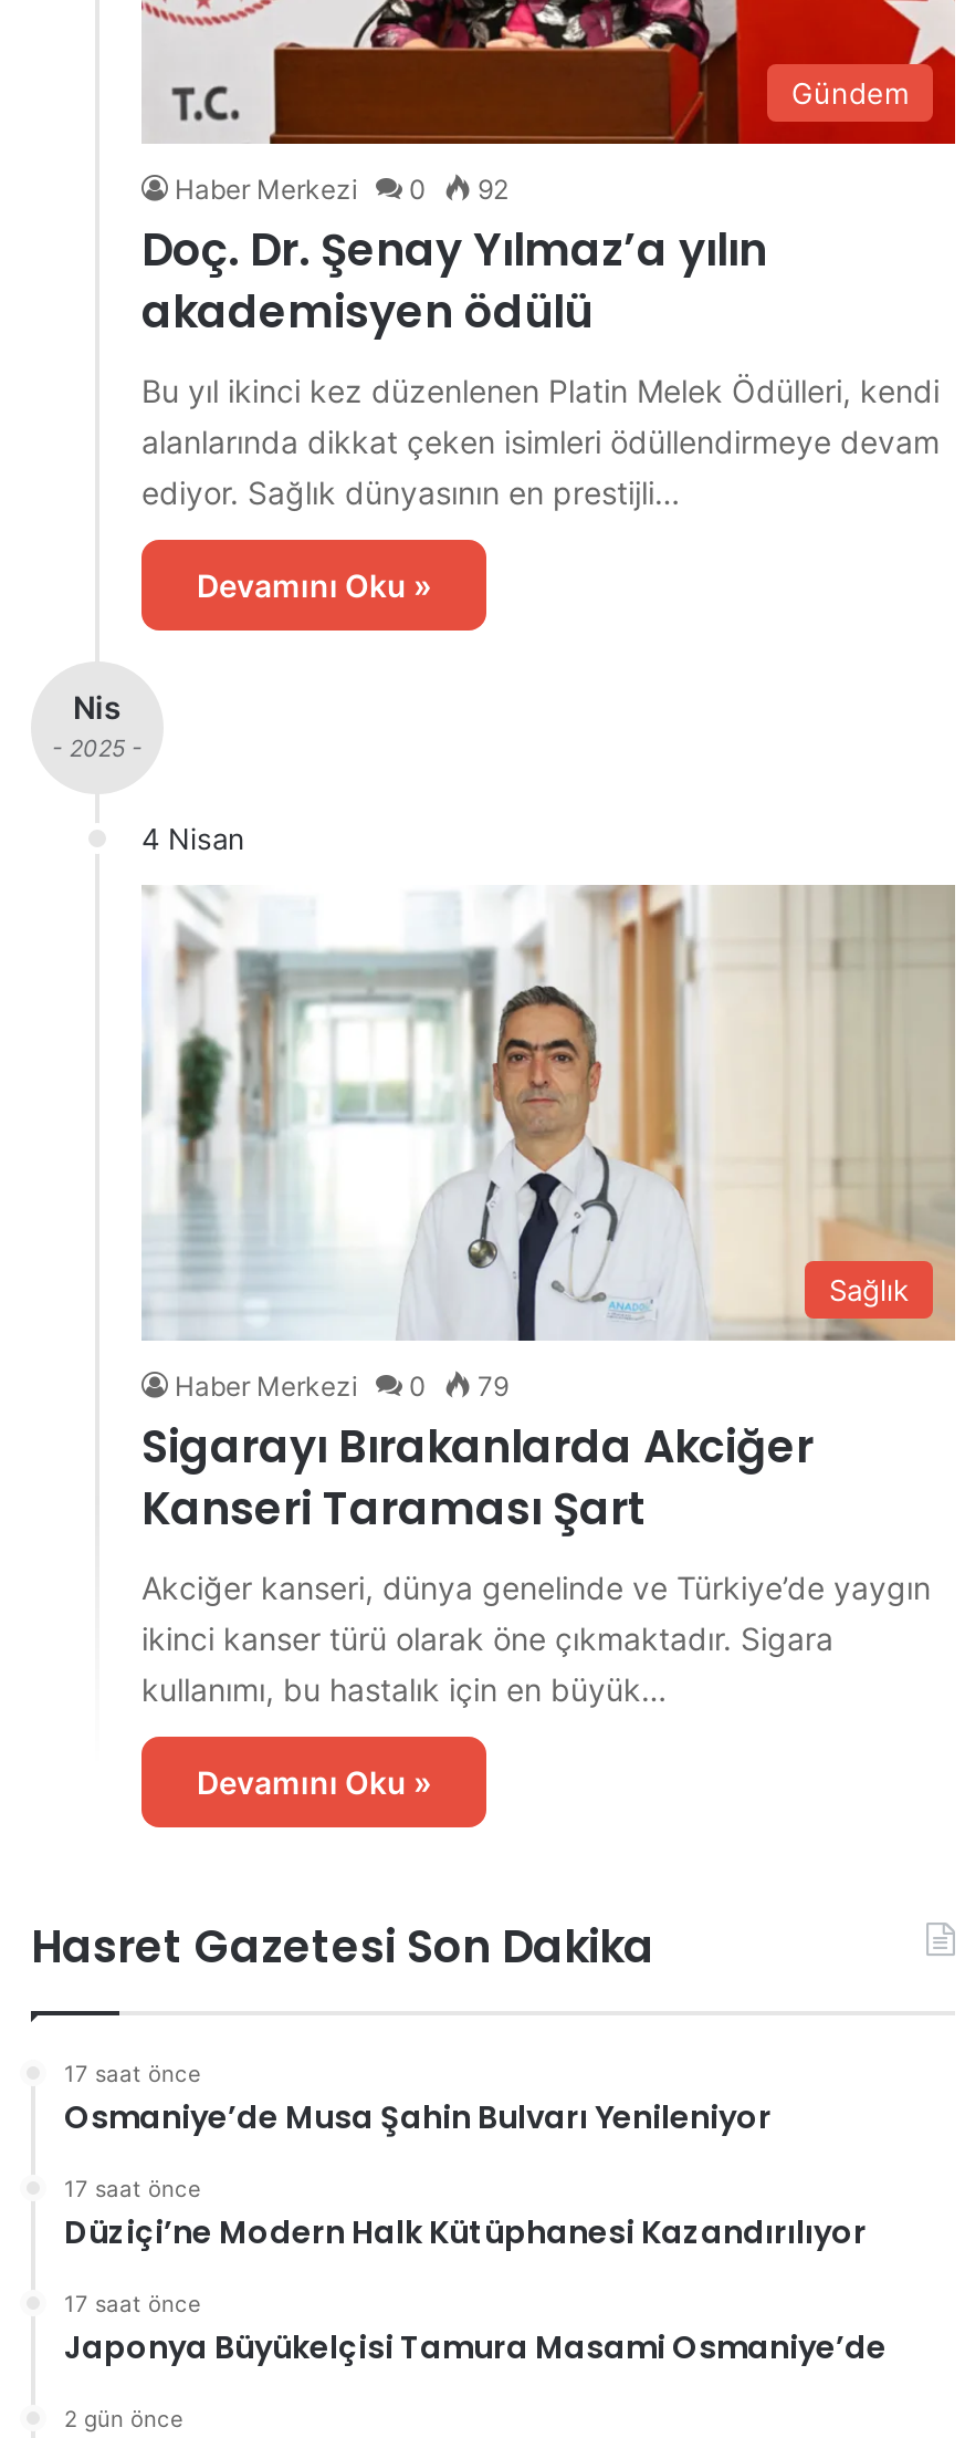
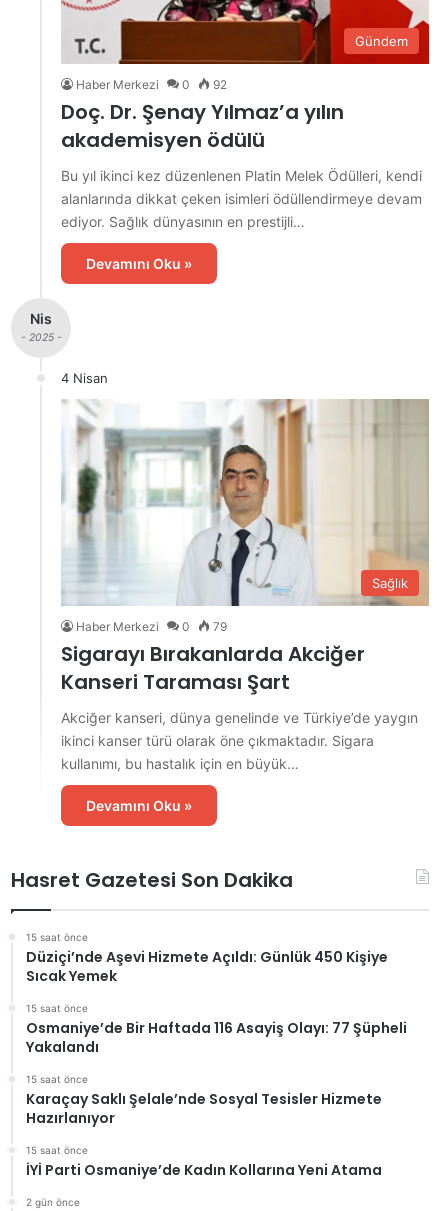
[64,2060,887,2370] 17 saat önce | Osmaniye’de Musa Şahin Bulvarı Yenileniyor | 17 saat önce | Düziçi’ne Modern Halk Kütüphanesi Kazandırılıyor | 17 saat önce | Japonya Büyükelçisi Tamura Masami Osmaniye’de -> [26,931,407,1180] 15 saat önce | Düziçi’nde Aşevi Hizmete Açıldı: Günlük 450 Kişiye | Sıcak Yemek | 15 saat önce | Osmaniye’de Bir Haftada 116 Asayiş Olayı: 77 Şüpheli | Yakalandı | 15 saat önce | Karaçay Saklı Şelale’nde Sosyal Tesisler Hizmete | Hazırlanıyor | 15 saat önce | İYİ Parti Osmaniye’de Kadın Kollarına Yeni Atama

